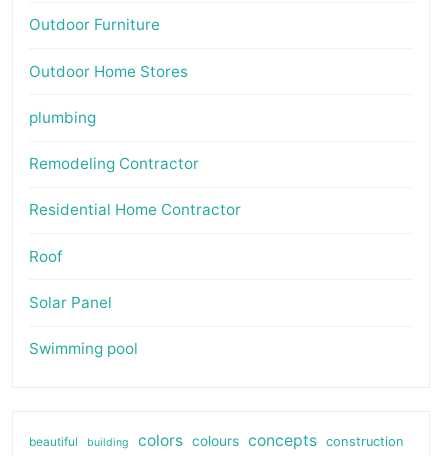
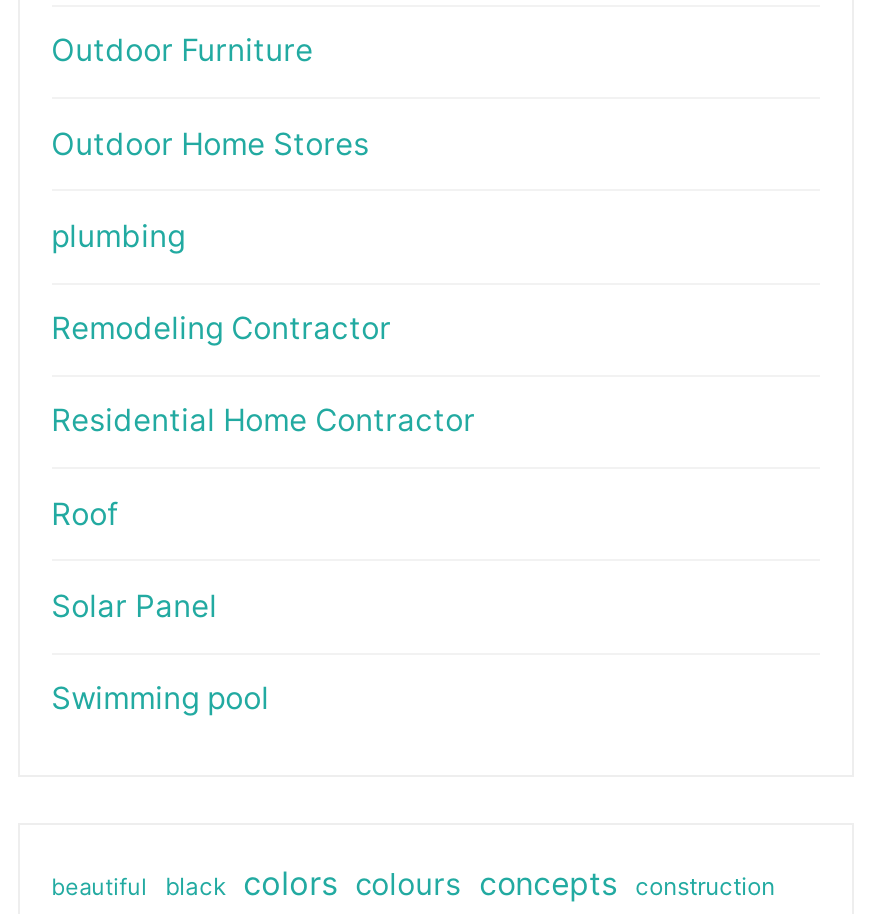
[87,431,404,450] building | colors colours concepts construction -> [165,864,775,904] black | colors colours concepts | construction

